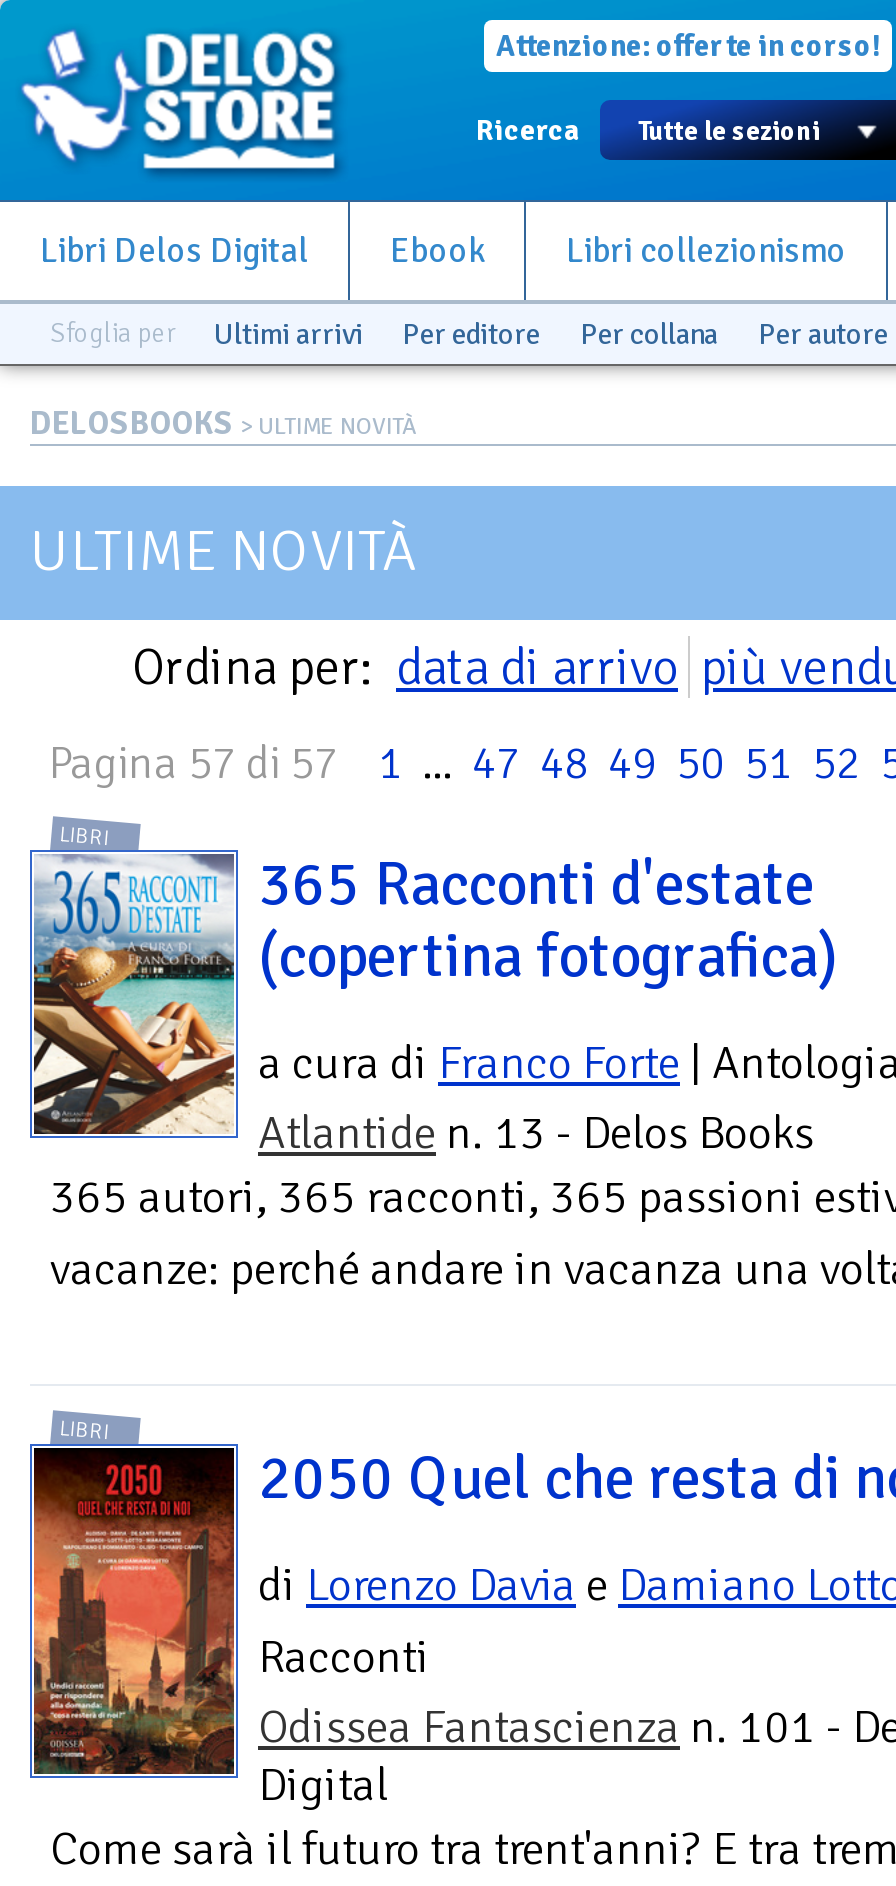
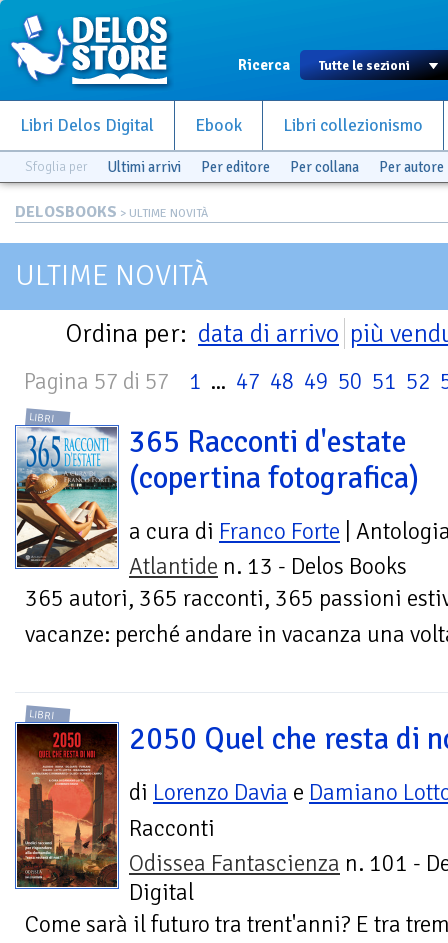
[496,28,880,64] Attenzione: offerte in corso! -> none

